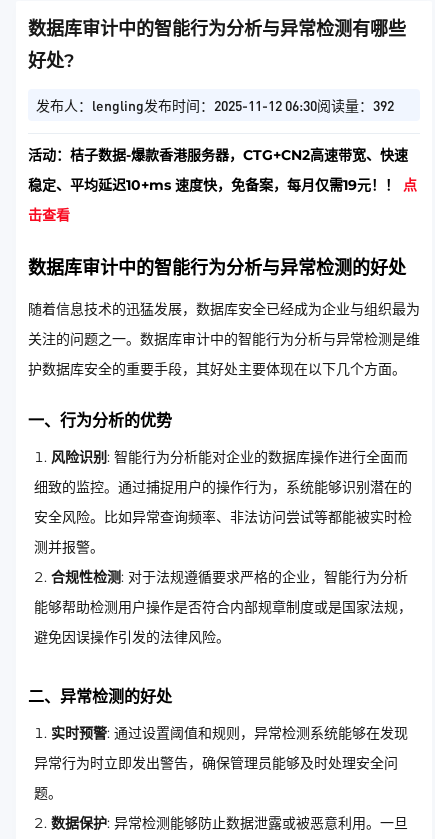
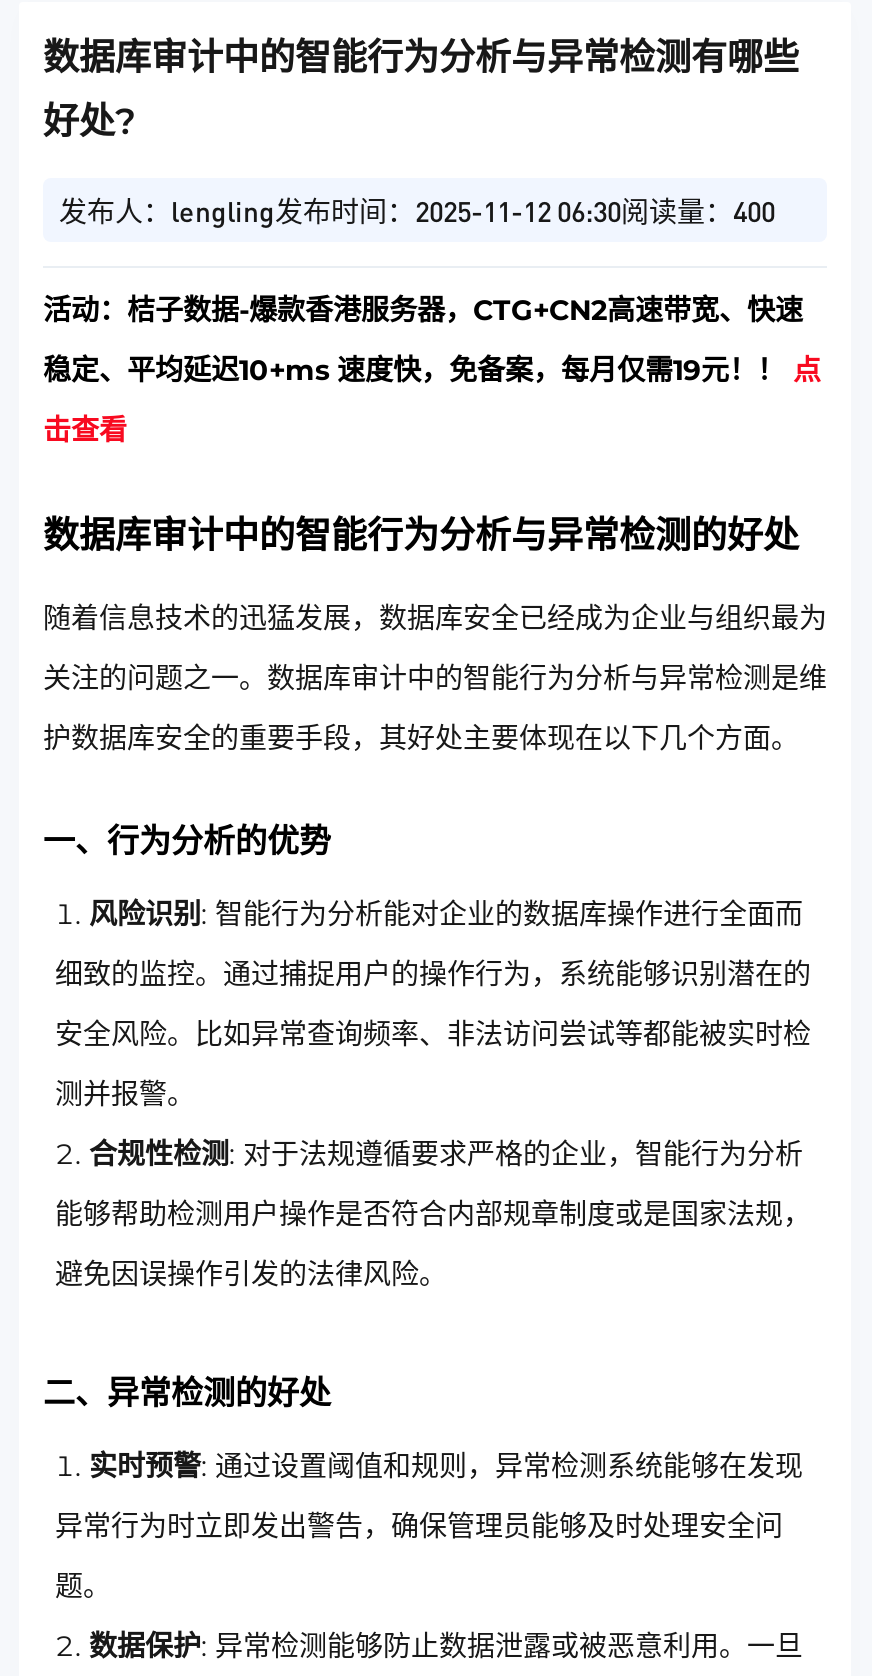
[36,96,394,114] 发布人：lengling发布时间：2025-11-12 06:30阅读量：392 -> [59,192,775,228] 发布人：lengling发布时间：2025-11-12 06:30阅读量：400

